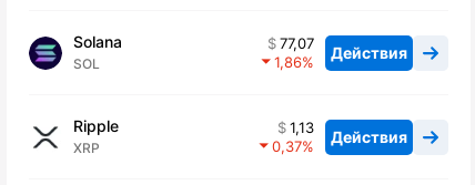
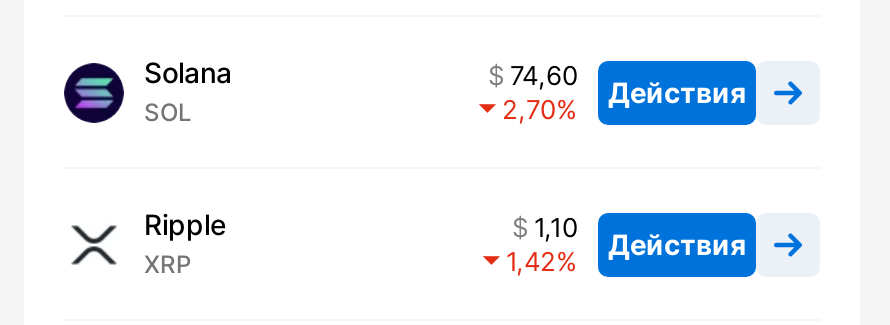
[280,35,407,62] 77,07 Действия -> [510,60,746,109] 74,60 Действия
[274,54,302,71] 1,86 -> [502,94,556,126] 2,70
[290,119,407,146] 1,13 Действия -> [534,212,746,261] 1,10 Действия
[272,138,302,156] 0,37 -> [506,246,556,278] 1,42

